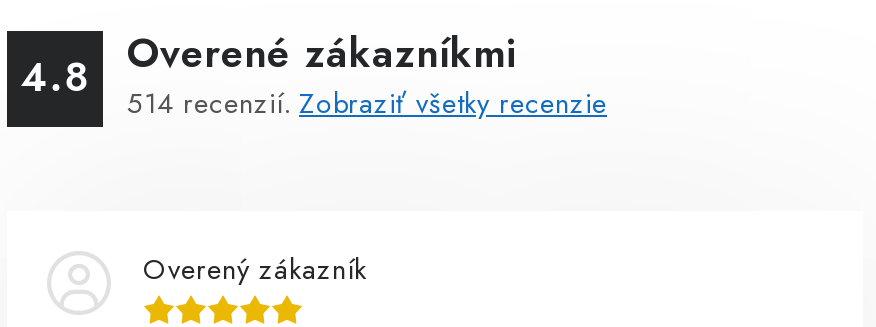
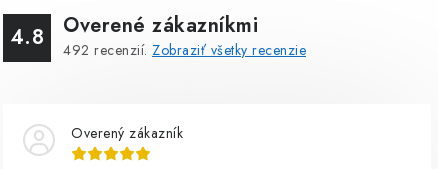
[127,83,607,123] 514 recenzií. Zobraziť všetky recenzie -> [63,40,306,60] 492 recenzií. Zobraziť všetky recenzie

